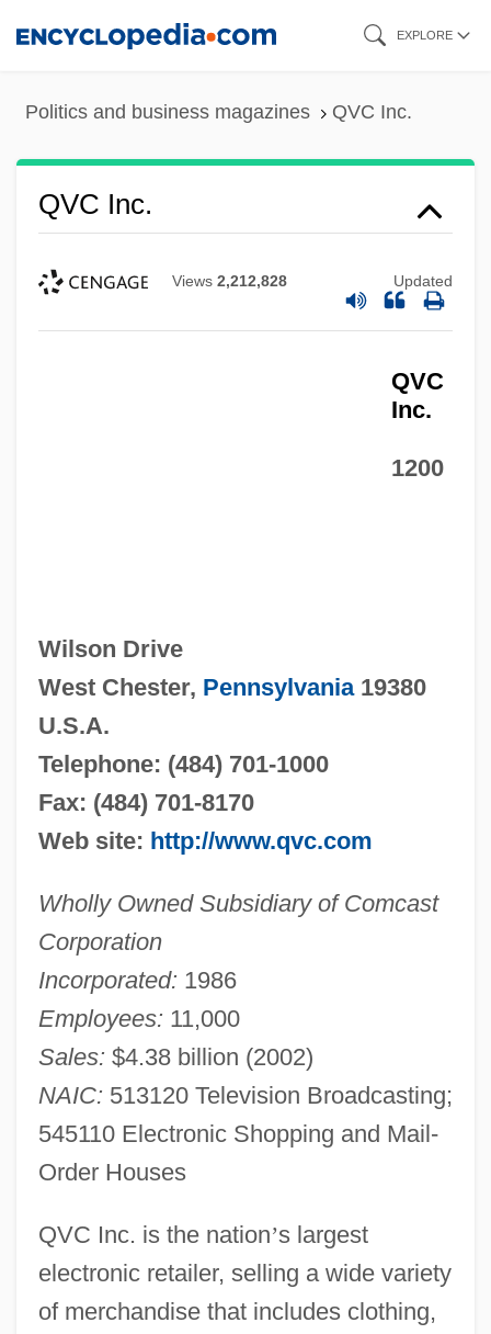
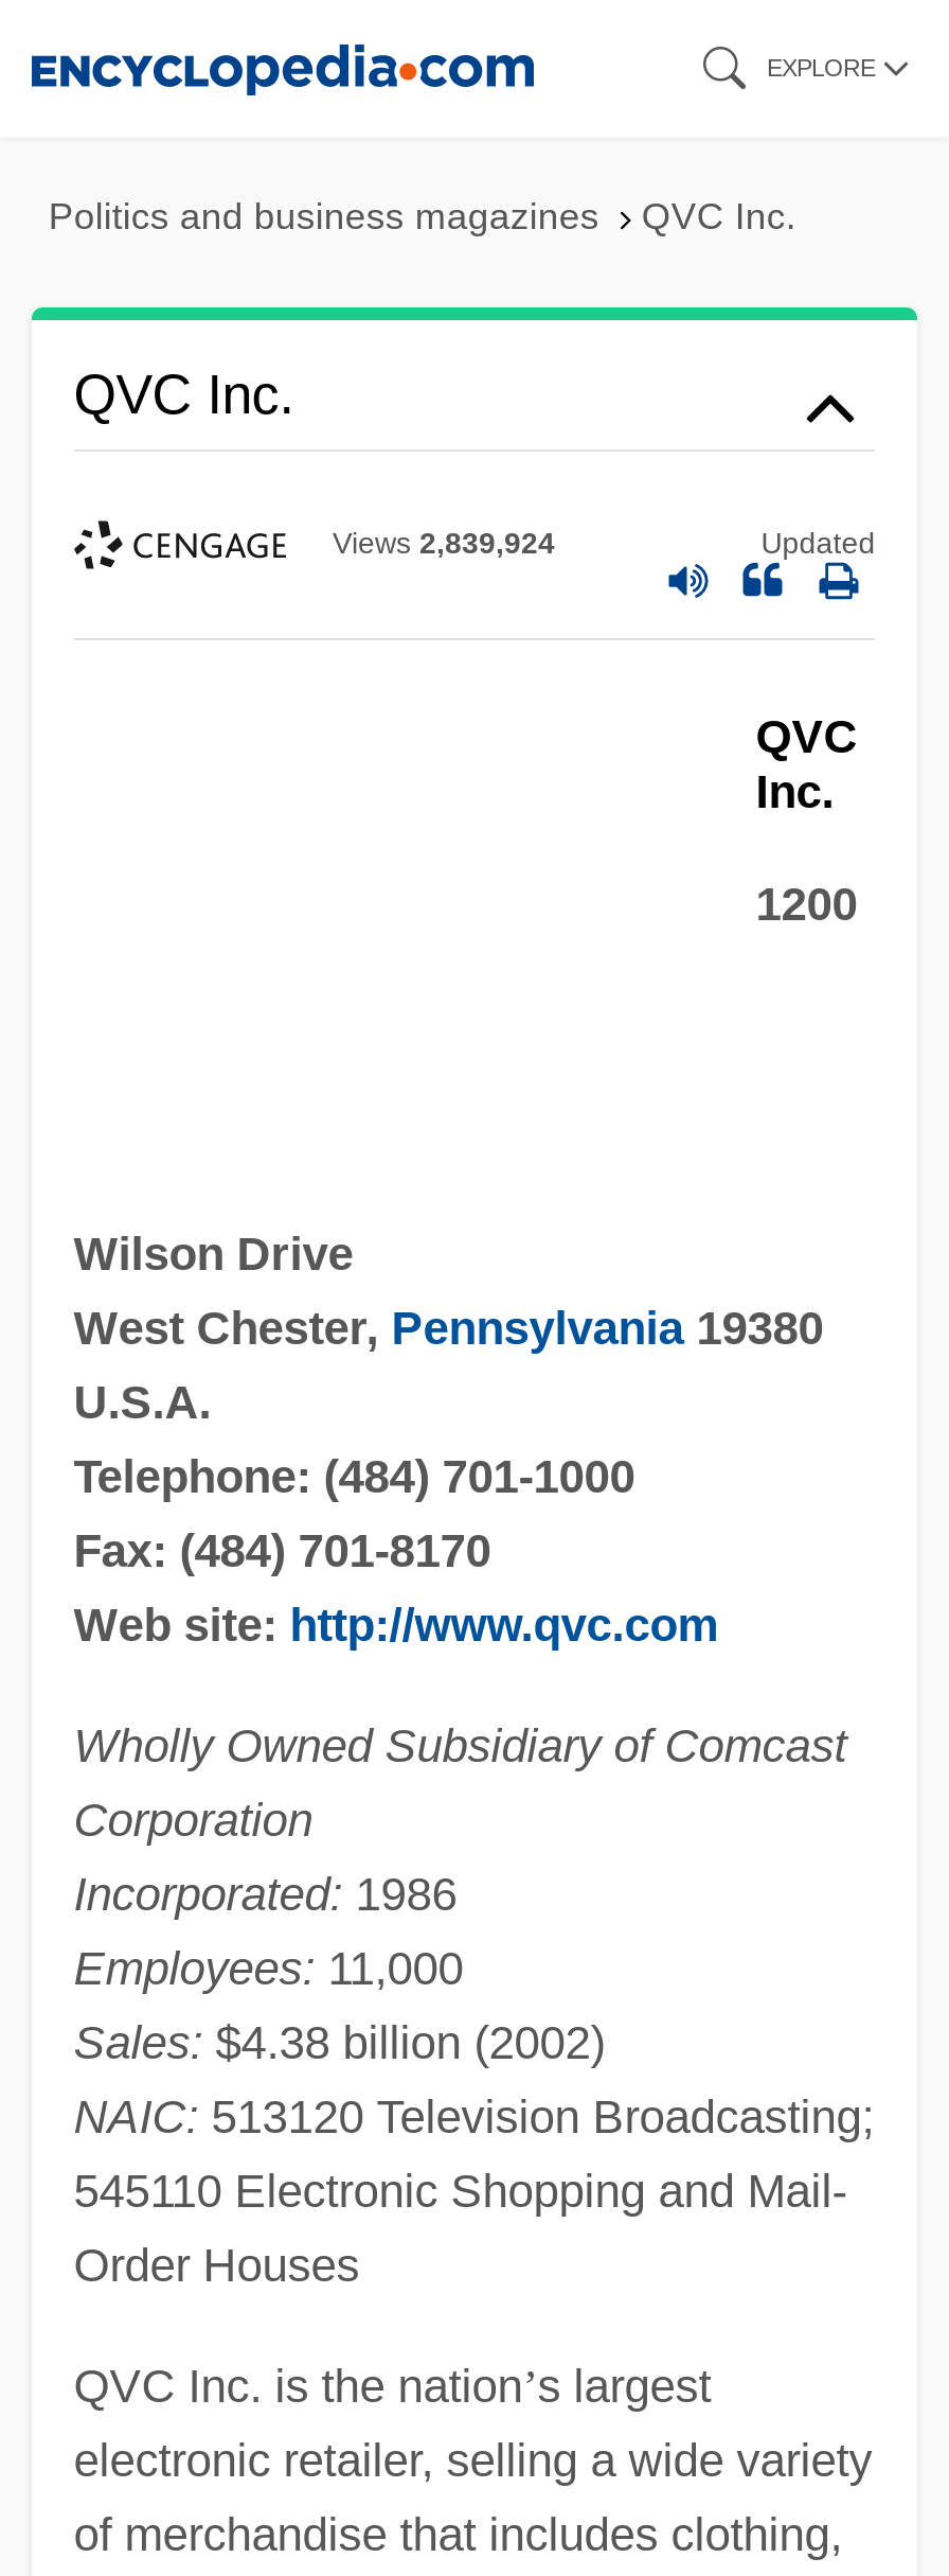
[172,273,287,290] Views 2,212,828 -> [333,527,555,561] Views 2,839,924

